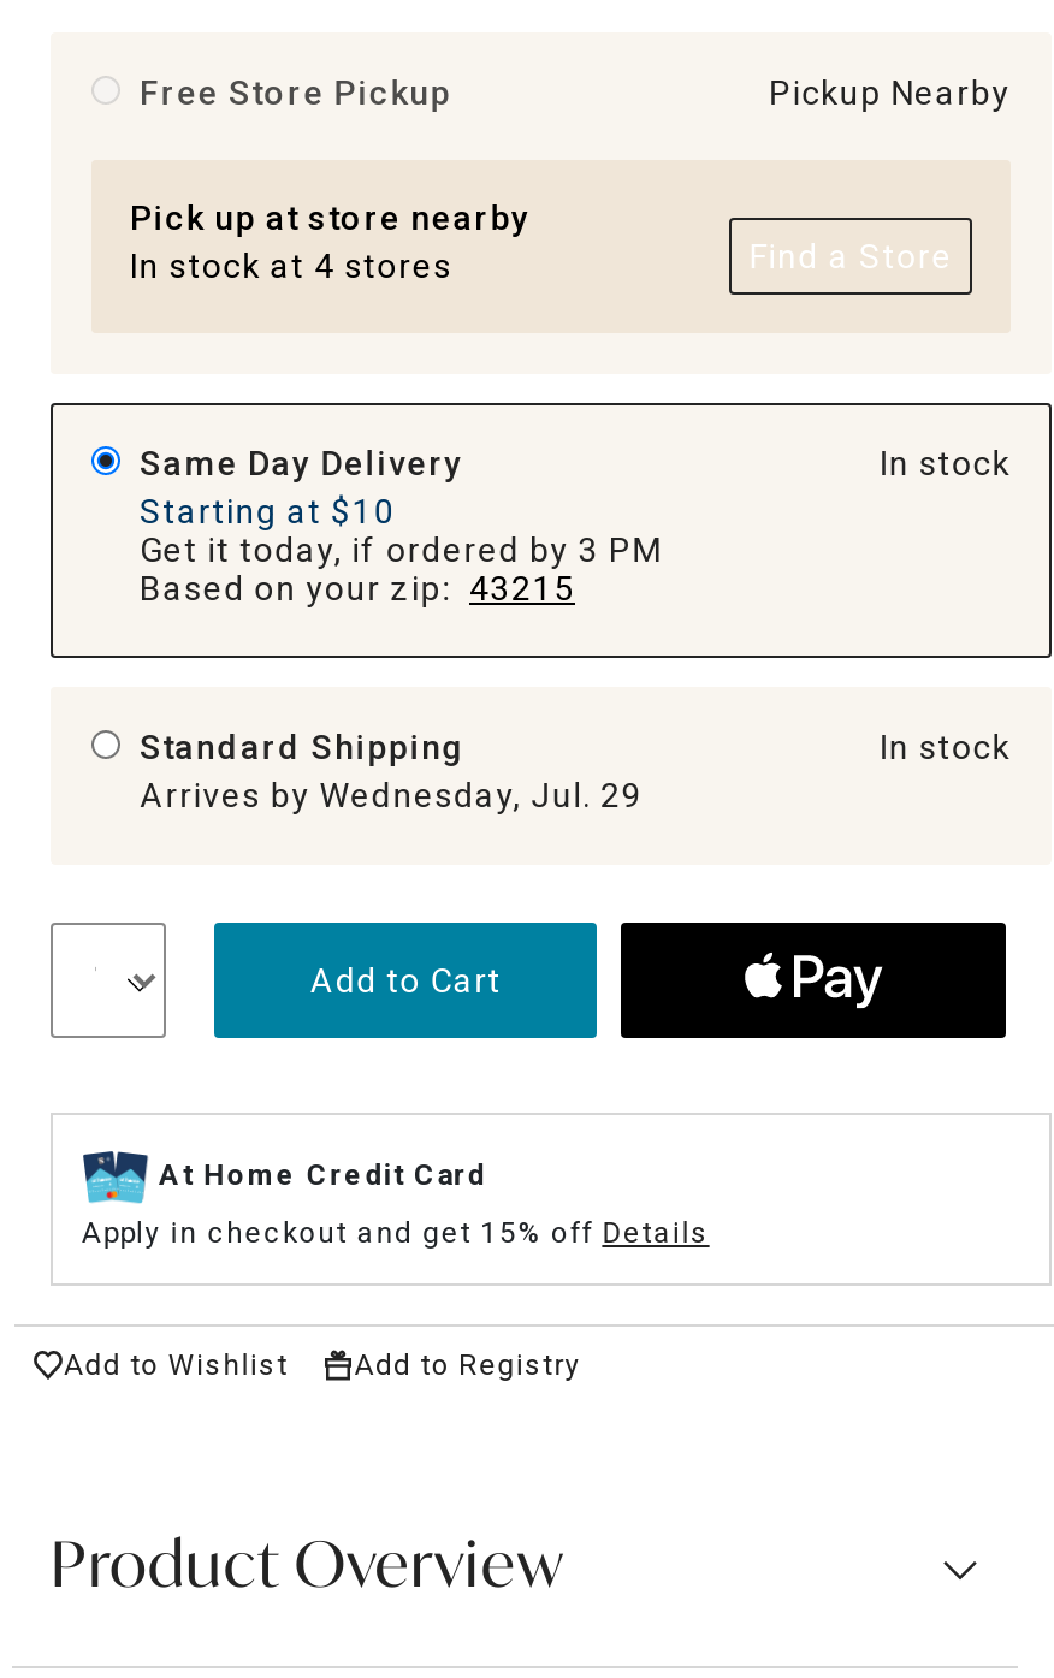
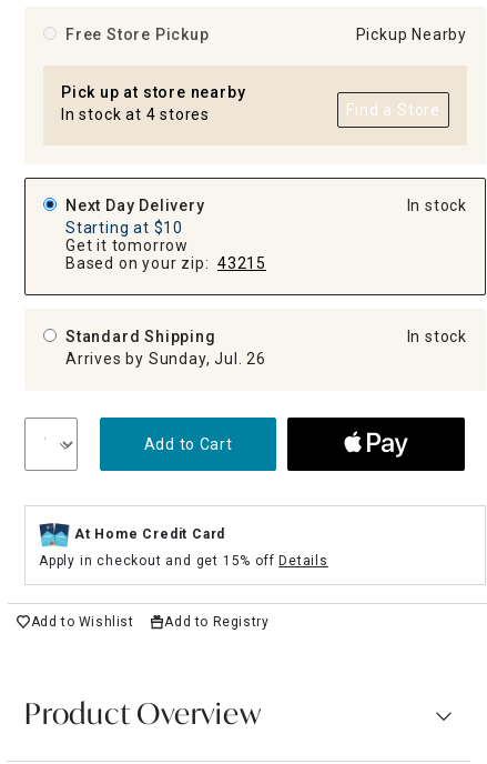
[140,443,463,482] Same Day Delivery -> [65,196,205,214] Next Day Delivery
[140,530,663,568] Get it today, if ordered by 3 PM -> [65,236,189,254] Get it tomorrow
[140,775,643,814] Arrives by Wednesday, Jul. 29 -> [65,350,266,367] Arrives by Sunday, Jul. 26

